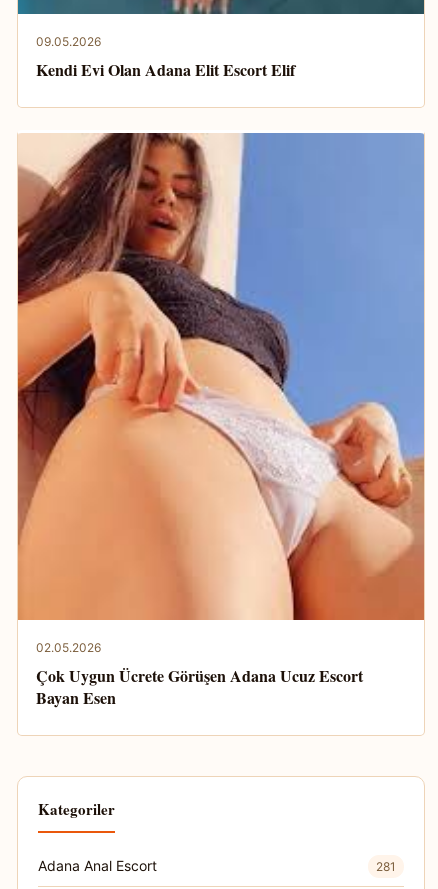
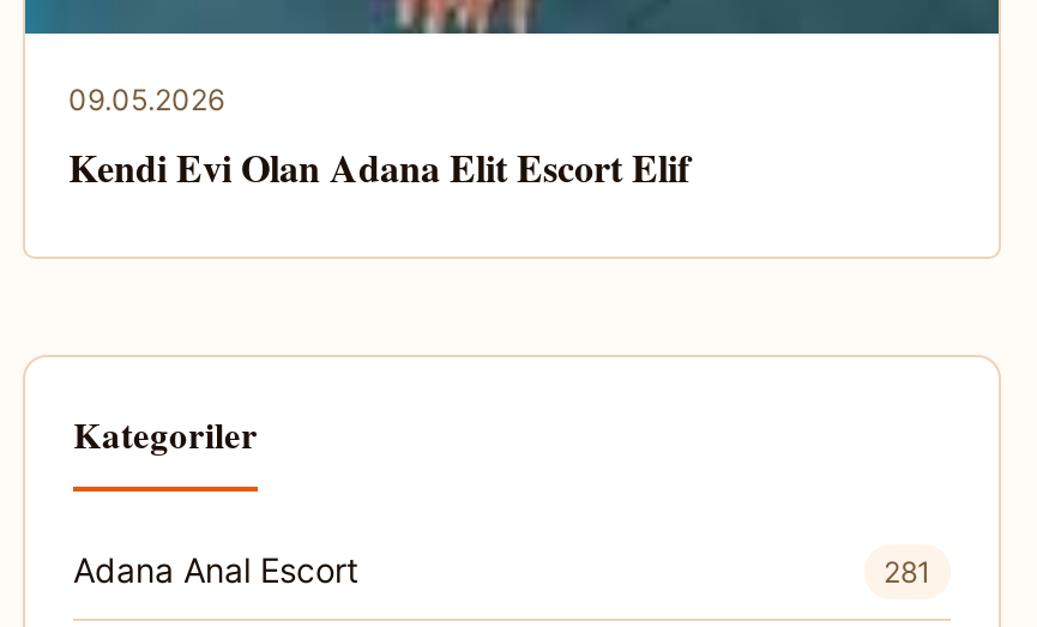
[17,132,425,709] [image] | 02.05.2026 | Çok Uygun Ücrete Görüşen Adana Ucuz Escort | Bayan Esen -> none

